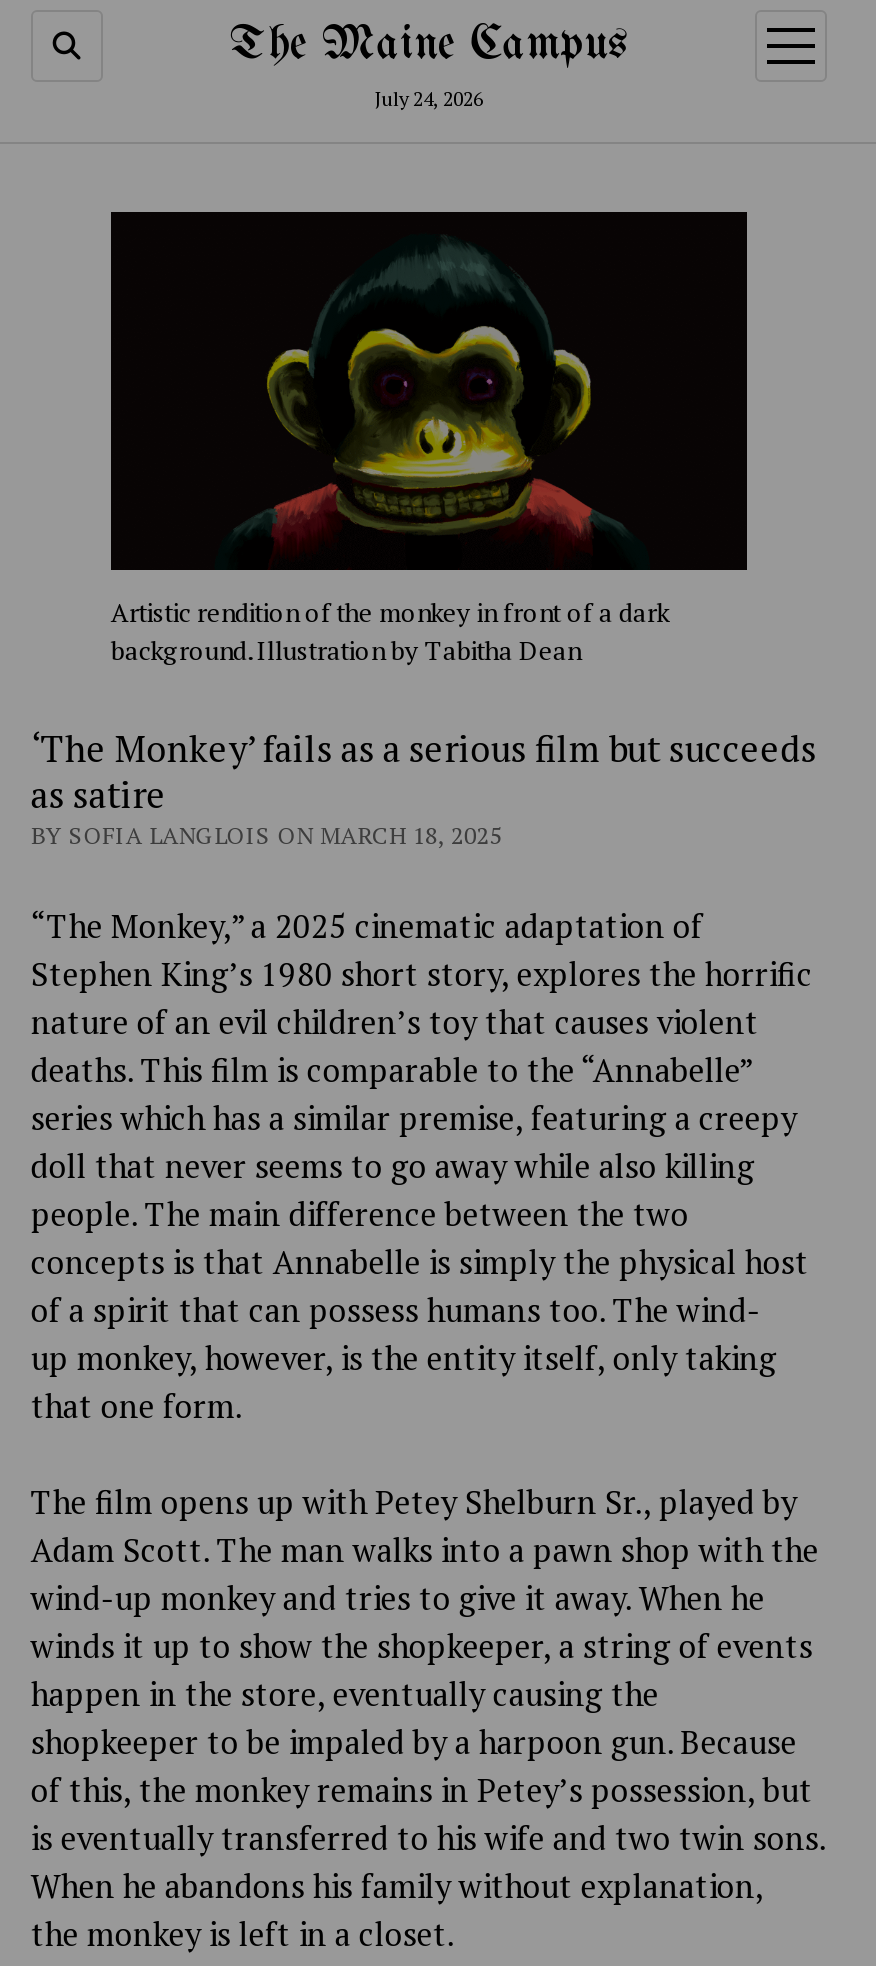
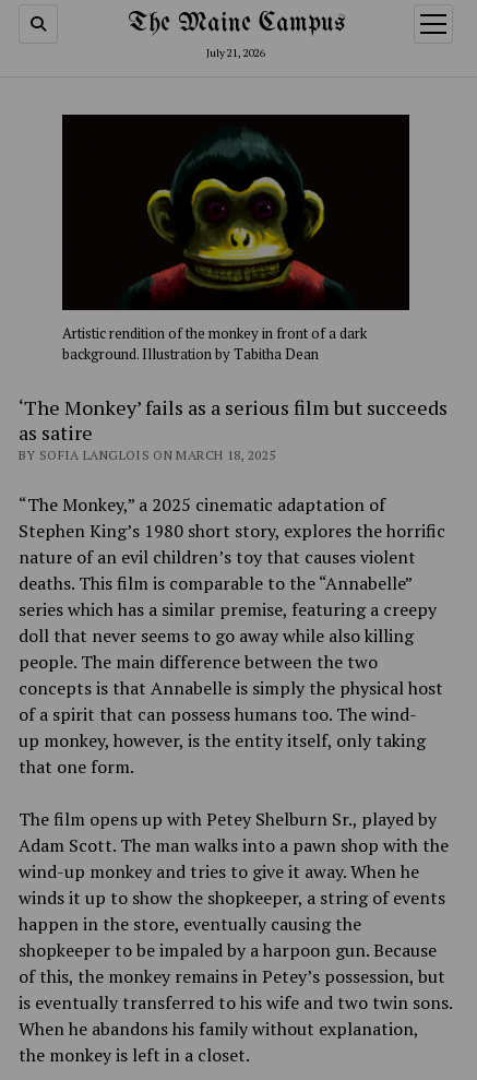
[375,86,483,112] July 24, 2026 -> [206,46,265,60] July 21, 2026

